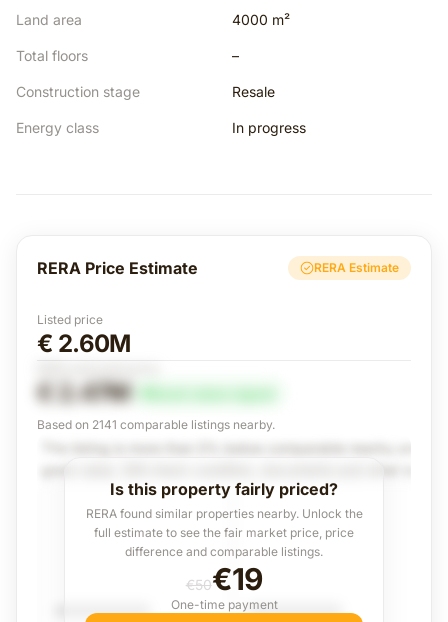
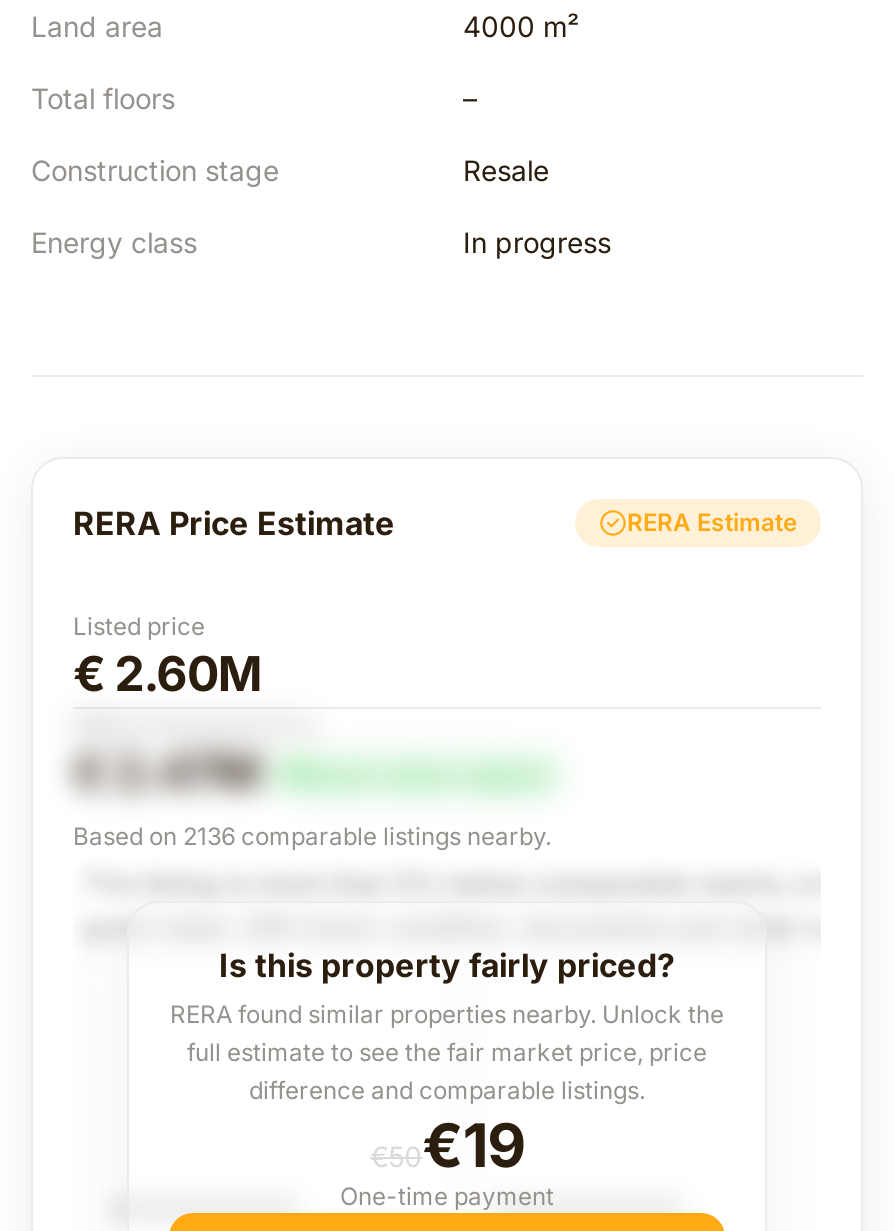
[37,417,275,432] Based on 2141 comparable listings nearby. -> [73,821,551,851] Based on 2136 comparable listings nearby.

